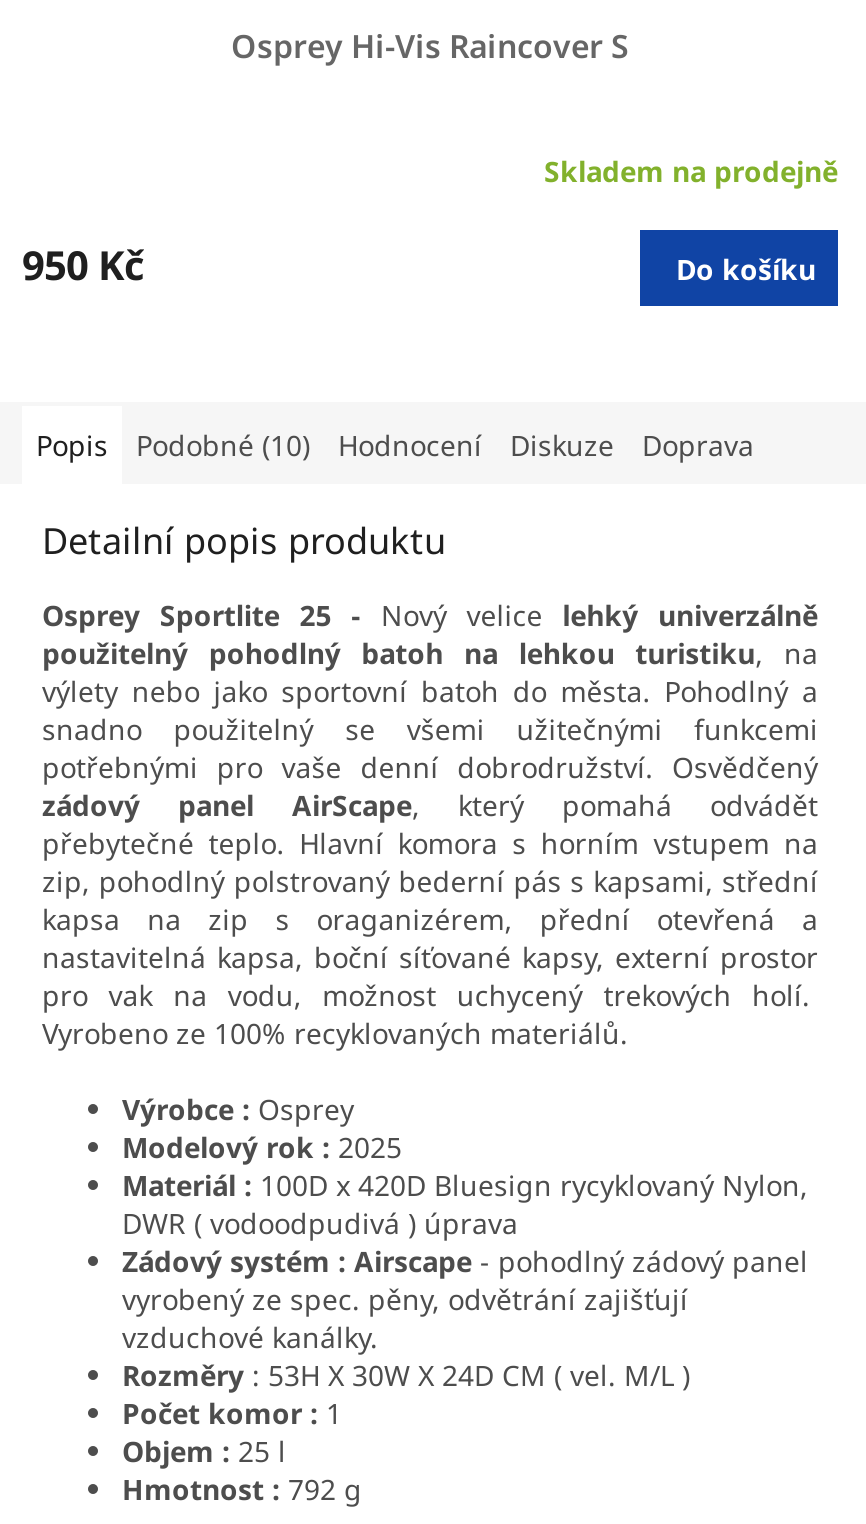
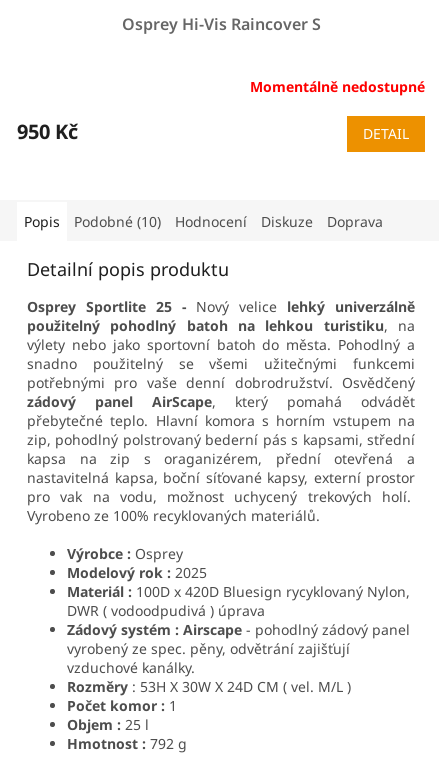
[544,153,838,191] Skladem na prodejně -> [250,77,425,96] Momentálně nedostupné
[676,250,816,288] Do košíku -> [363,124,409,143] DETAIL

